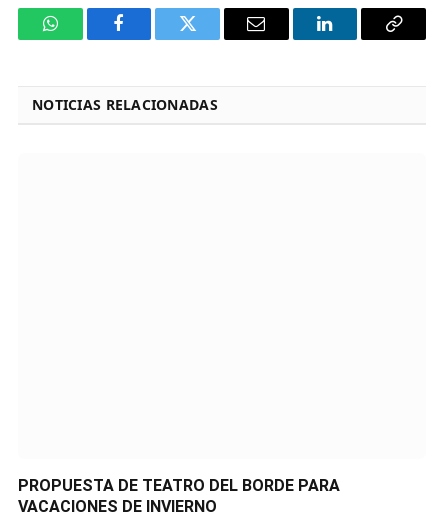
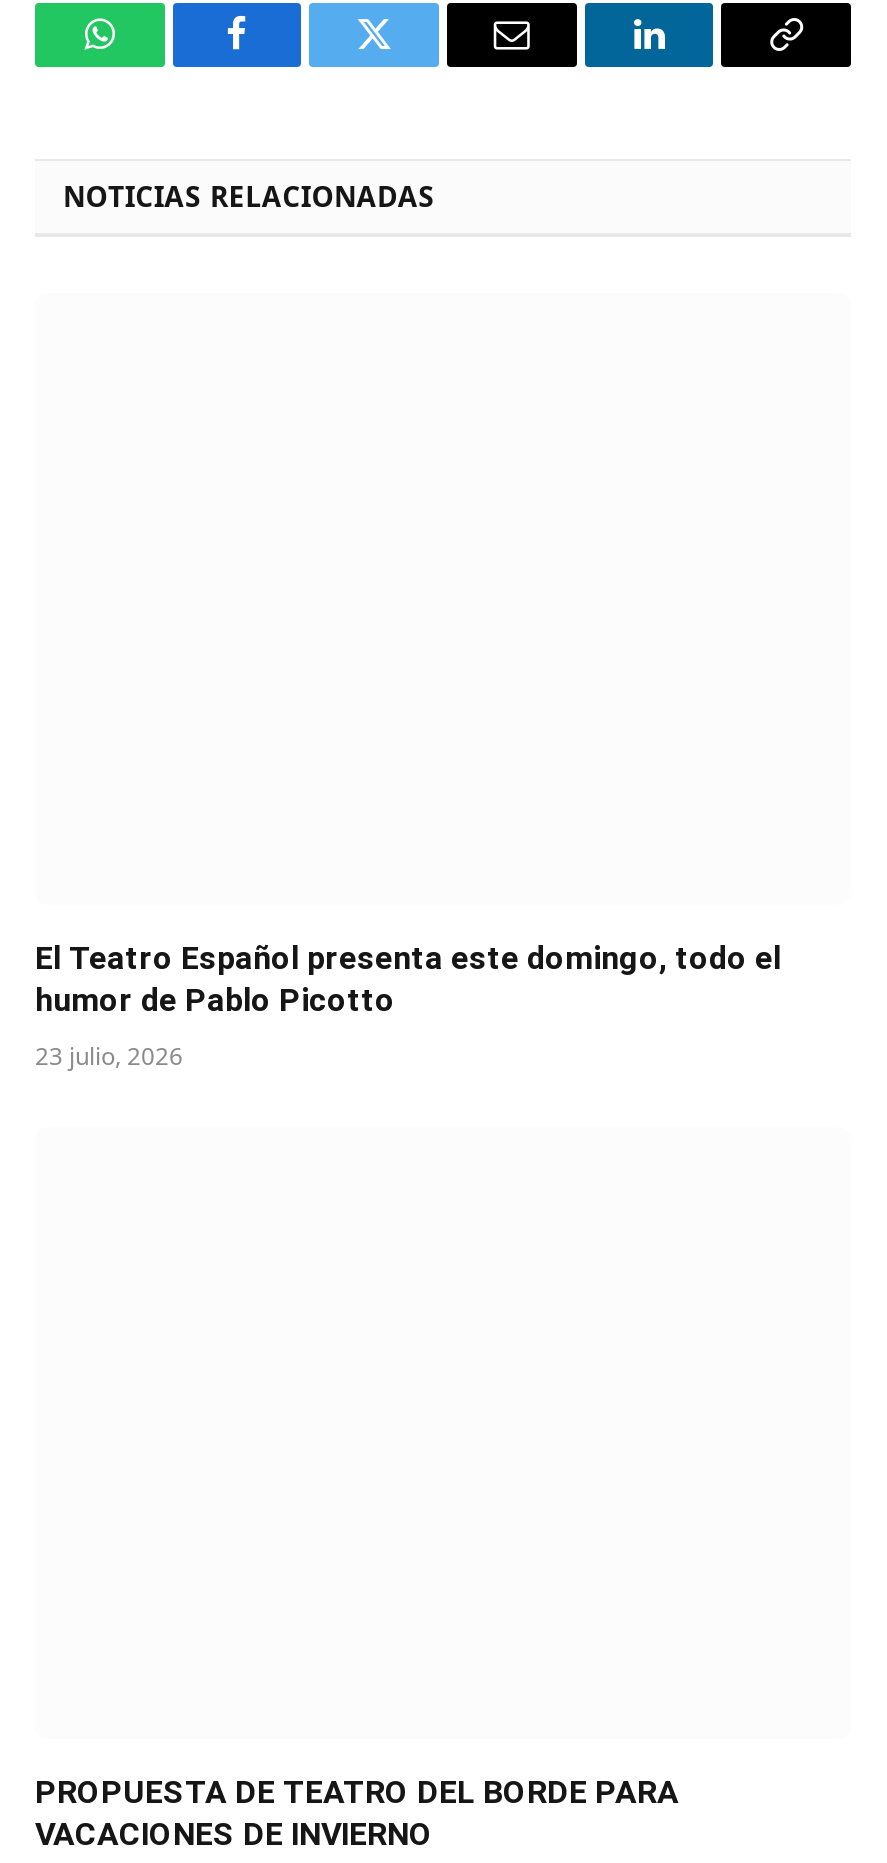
none -> [35,938,781,1072] El Teatro Español presenta este domingo, todo el | humor de Pablo Picotto | 23 julio, 2026

